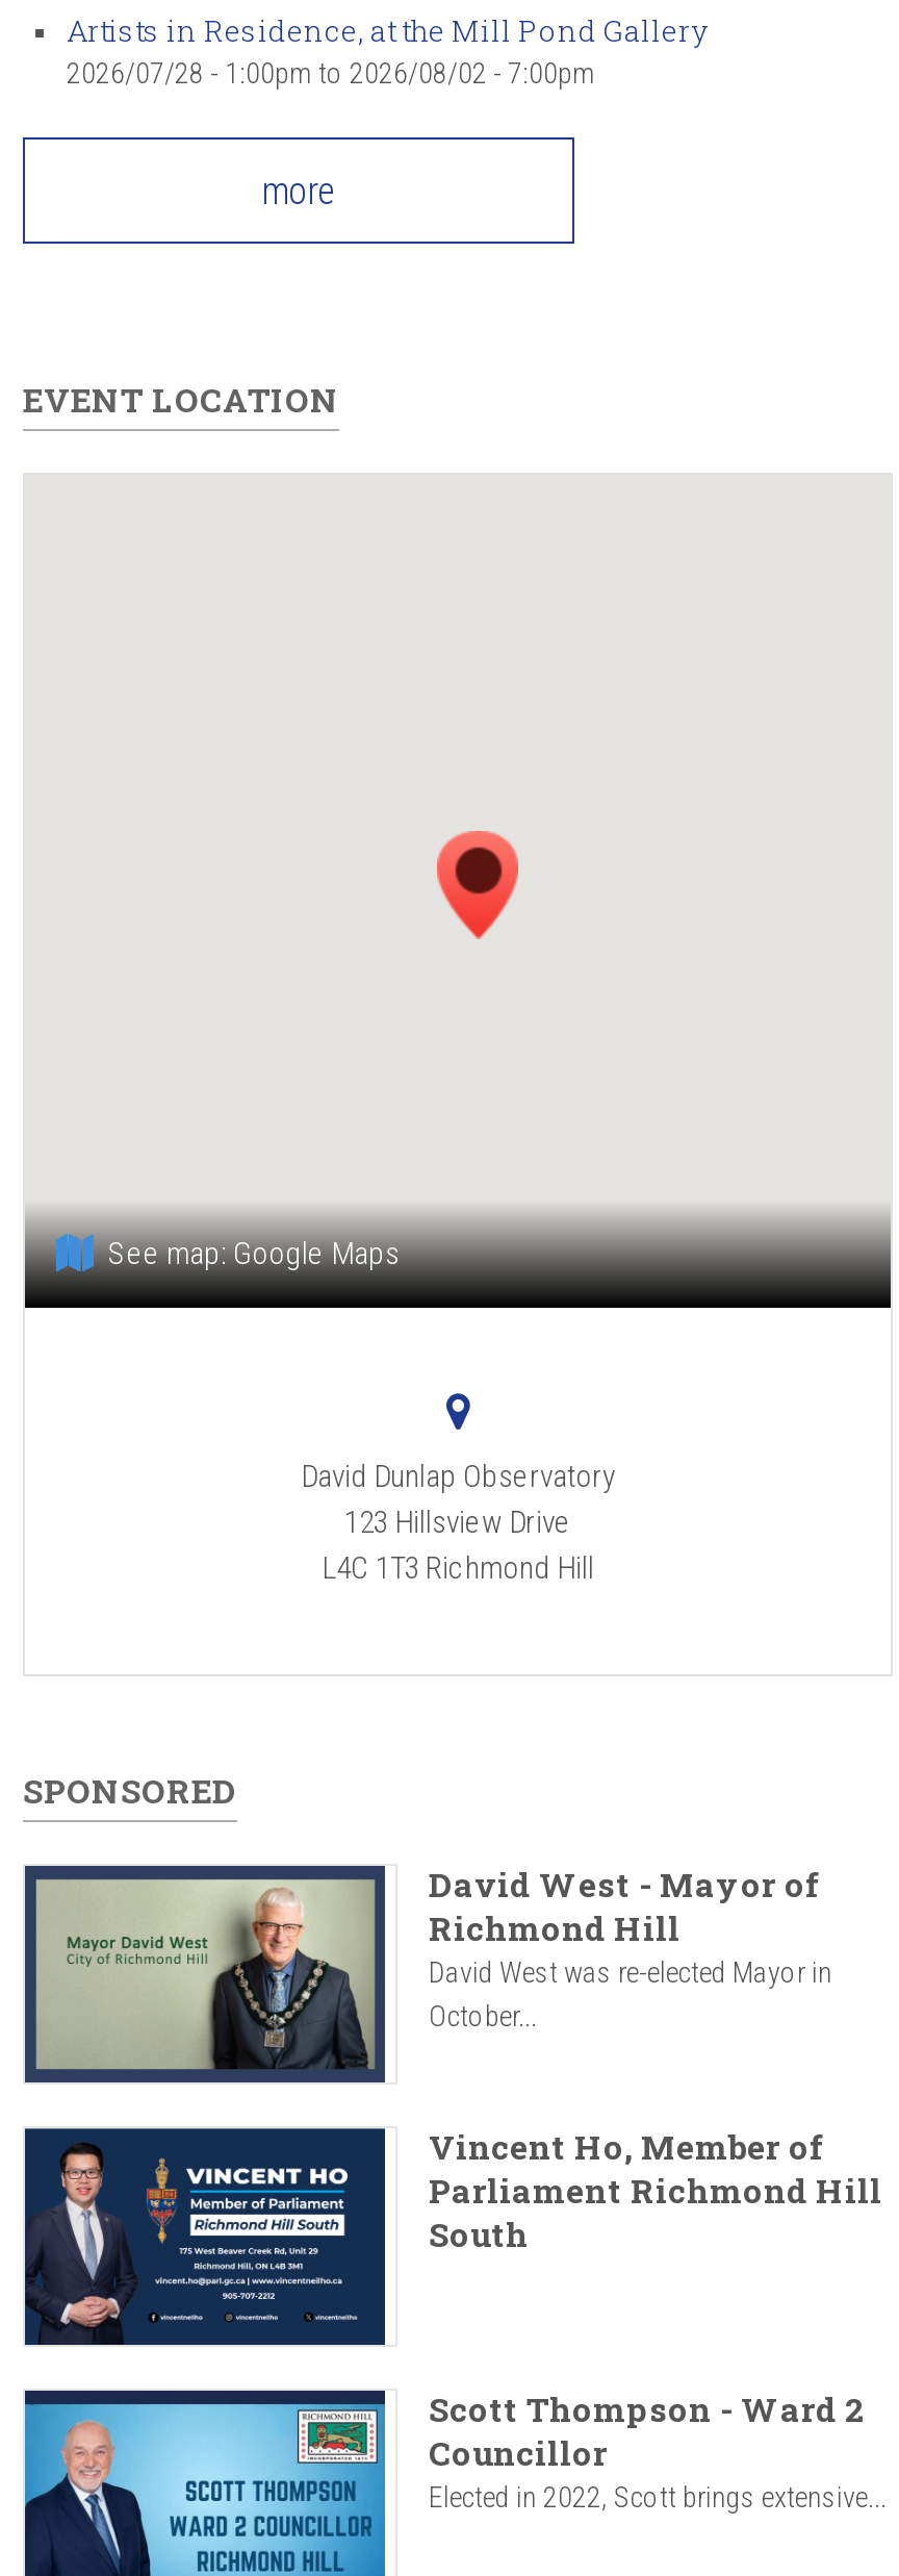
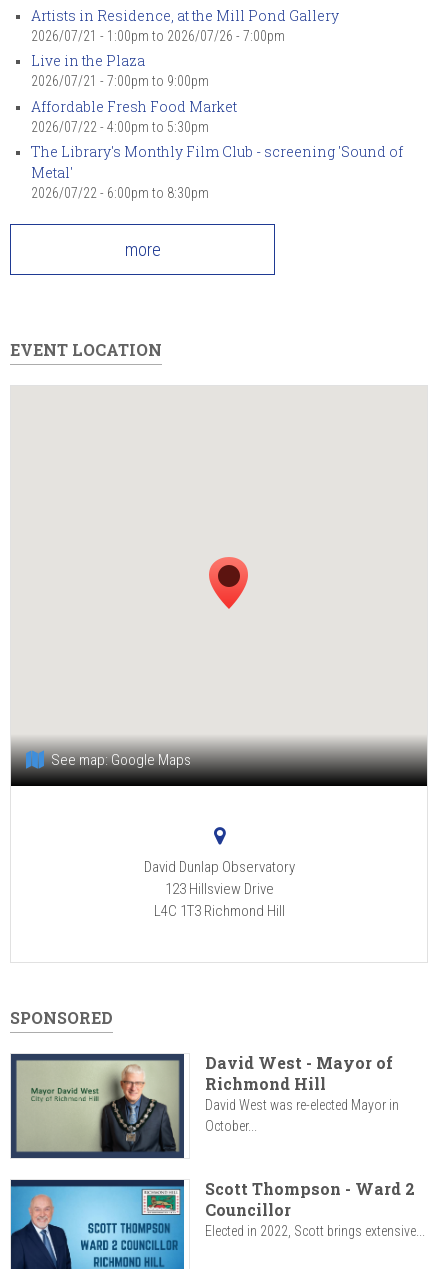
[67,56,595,90] 2026/07/28 - 1:00pm to 2026/08/02 - 7:00pm -> [31,28,403,201] 2026/07/21 - 1:00pm to 2026/07/26 - 7:00pm | Live in the Plaza | 2026/07/21 - 7:00pm to 9:00pm | Affordable Fresh Food Market | 2026/07/22 - 4:00pm to 5:30pm | The Library's Monthly Film Club - screening 'Sound of | Metal' | 2026/07/22 - 6:00pm to 8:30pm
moved [23,169,832,2073] -> [10,239,399,1153]: [image] | more | EVENT LOCATION | ... | David West was re-elected Mayor in | October...
[29,2125,882,2346] [image] | Vincent Ho, Member of | Parliament Richmond Hill | South -> none

